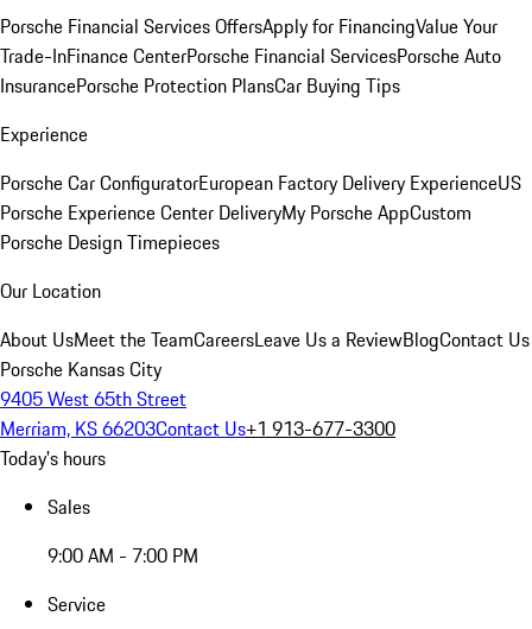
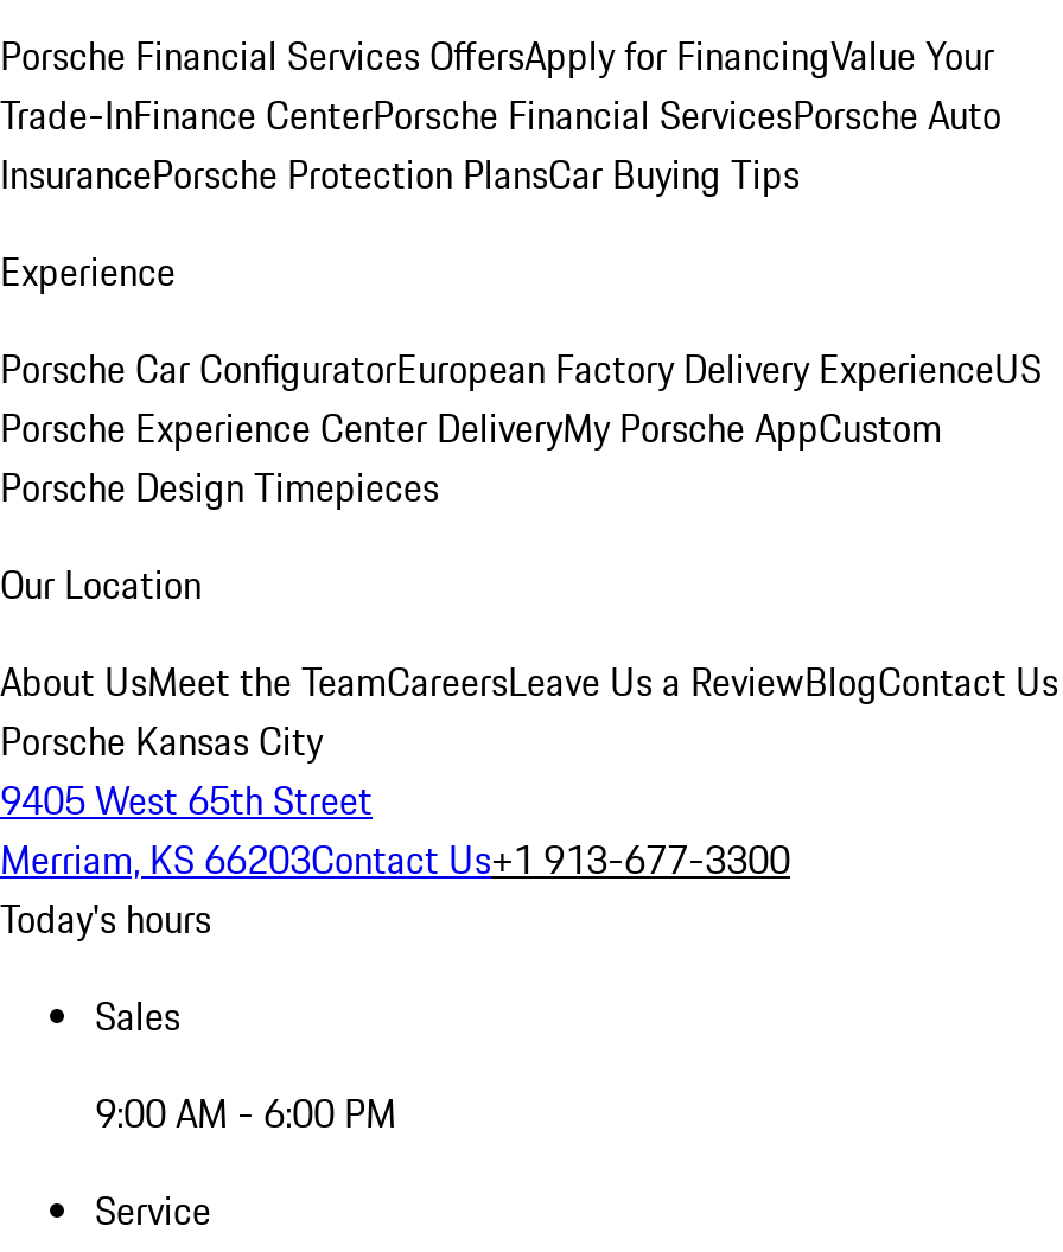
[47,541,198,570] 9:00 AM - 7:00 PM -> [95,1085,396,1142] 9:00 AM - 6:00 PM

